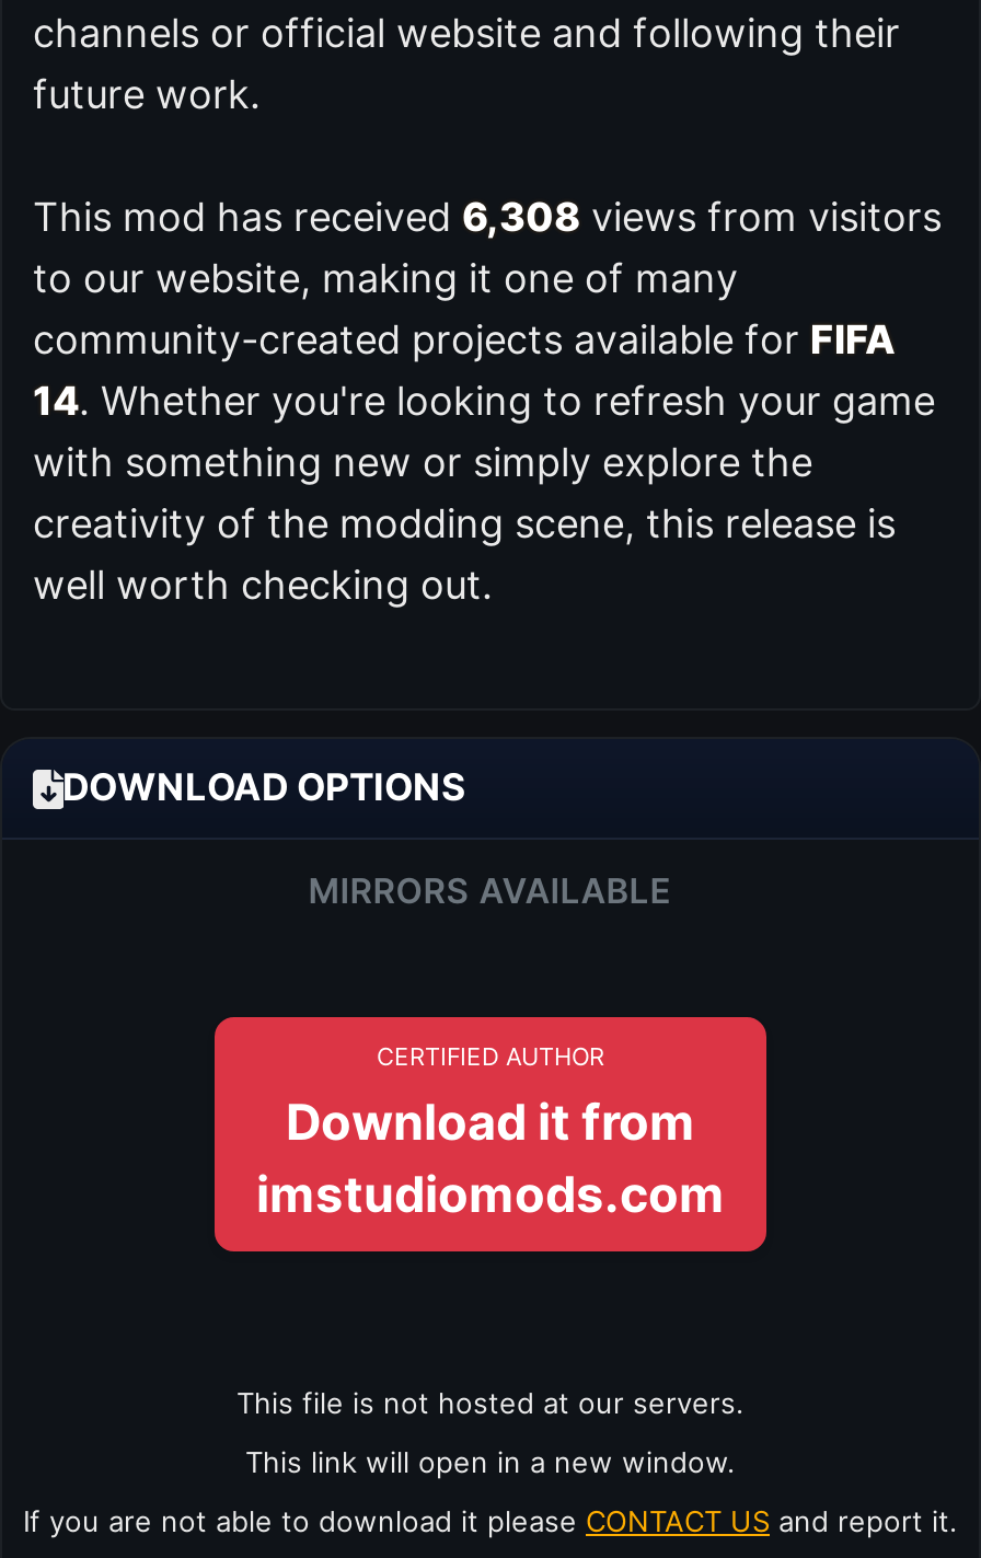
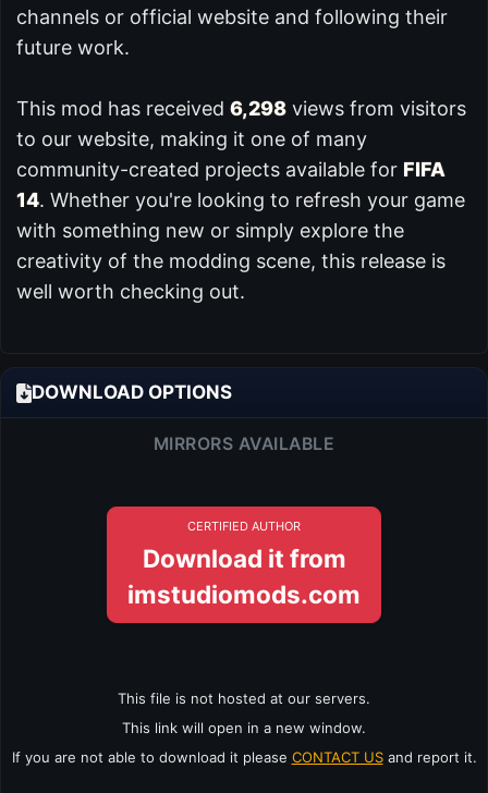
[33,194,942,240] This mod has received 6,308 views from visitors -> [16,97,466,120] This mod has received 6,298 views from visitors

